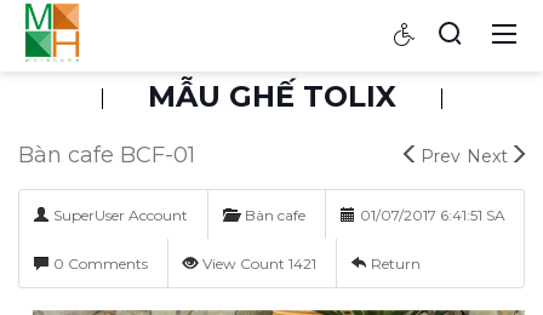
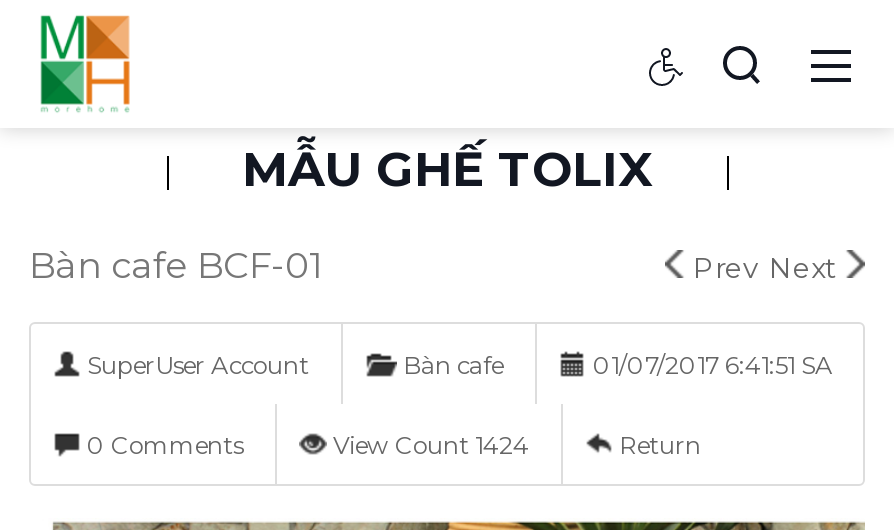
[199,254,316,273] View Count 1421 -> [327,430,529,460] View Count 1424

